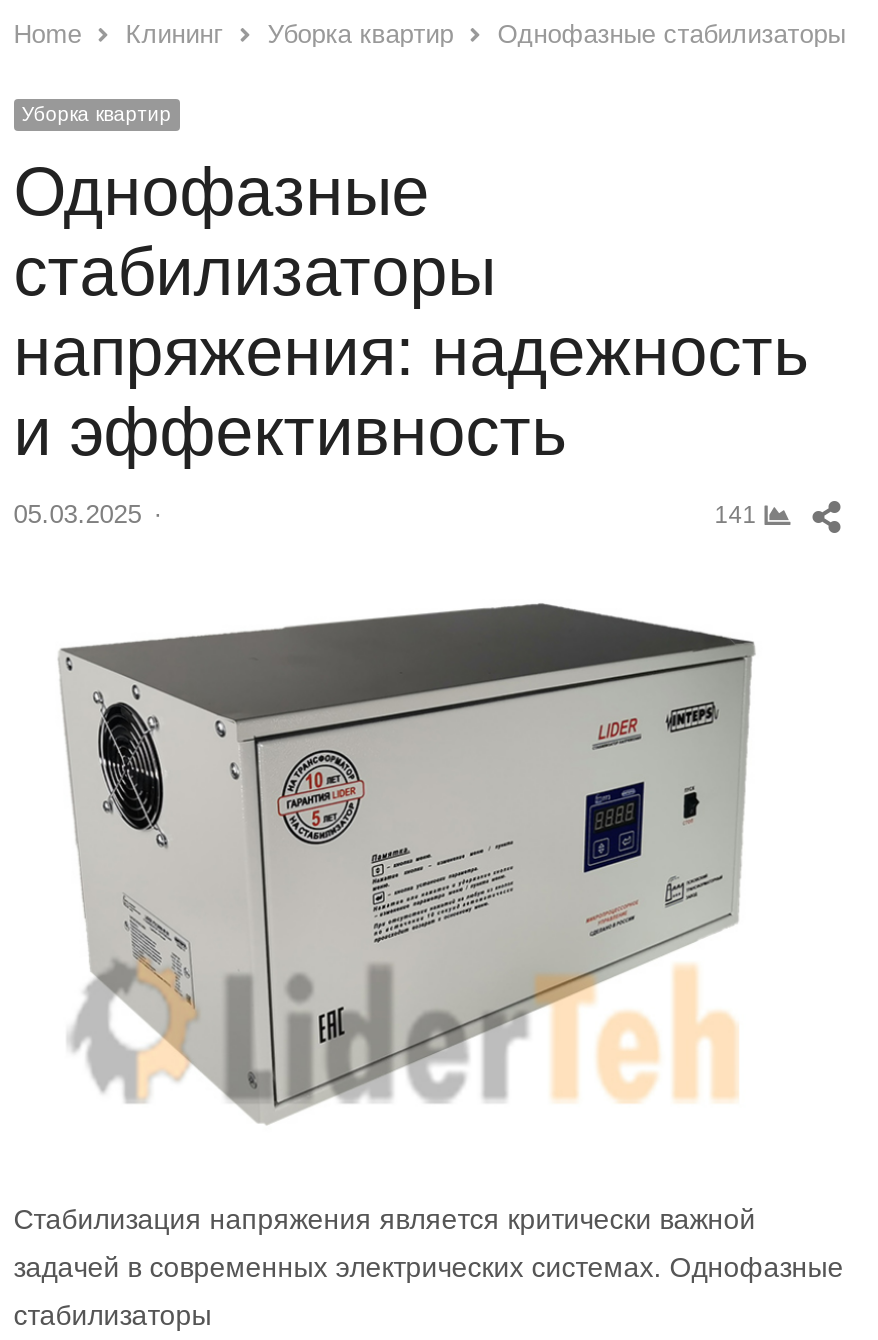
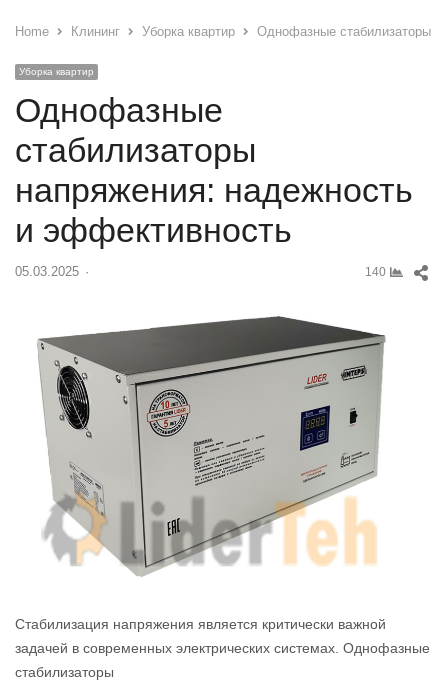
[715,501,757,529] 141 -> [365,265,386,279] 140

